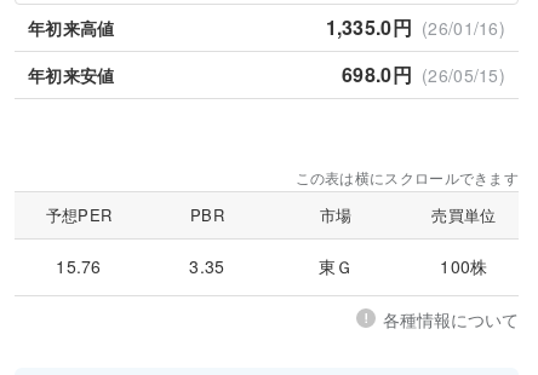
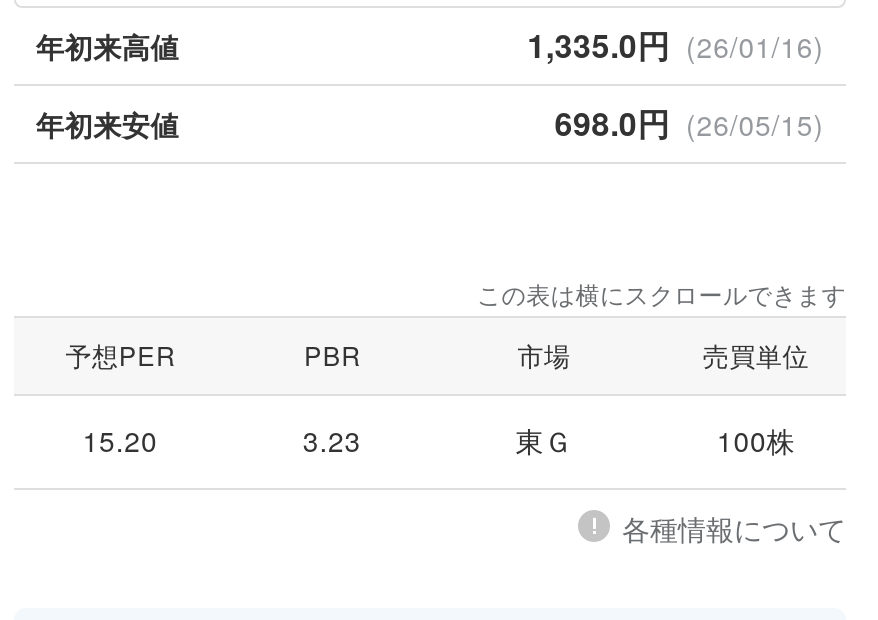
[56,255,102,279] 15.76 -> [82,421,158,461] 15.20
[190,255,225,279] 3.35 -> [303,421,361,461] 3.23

